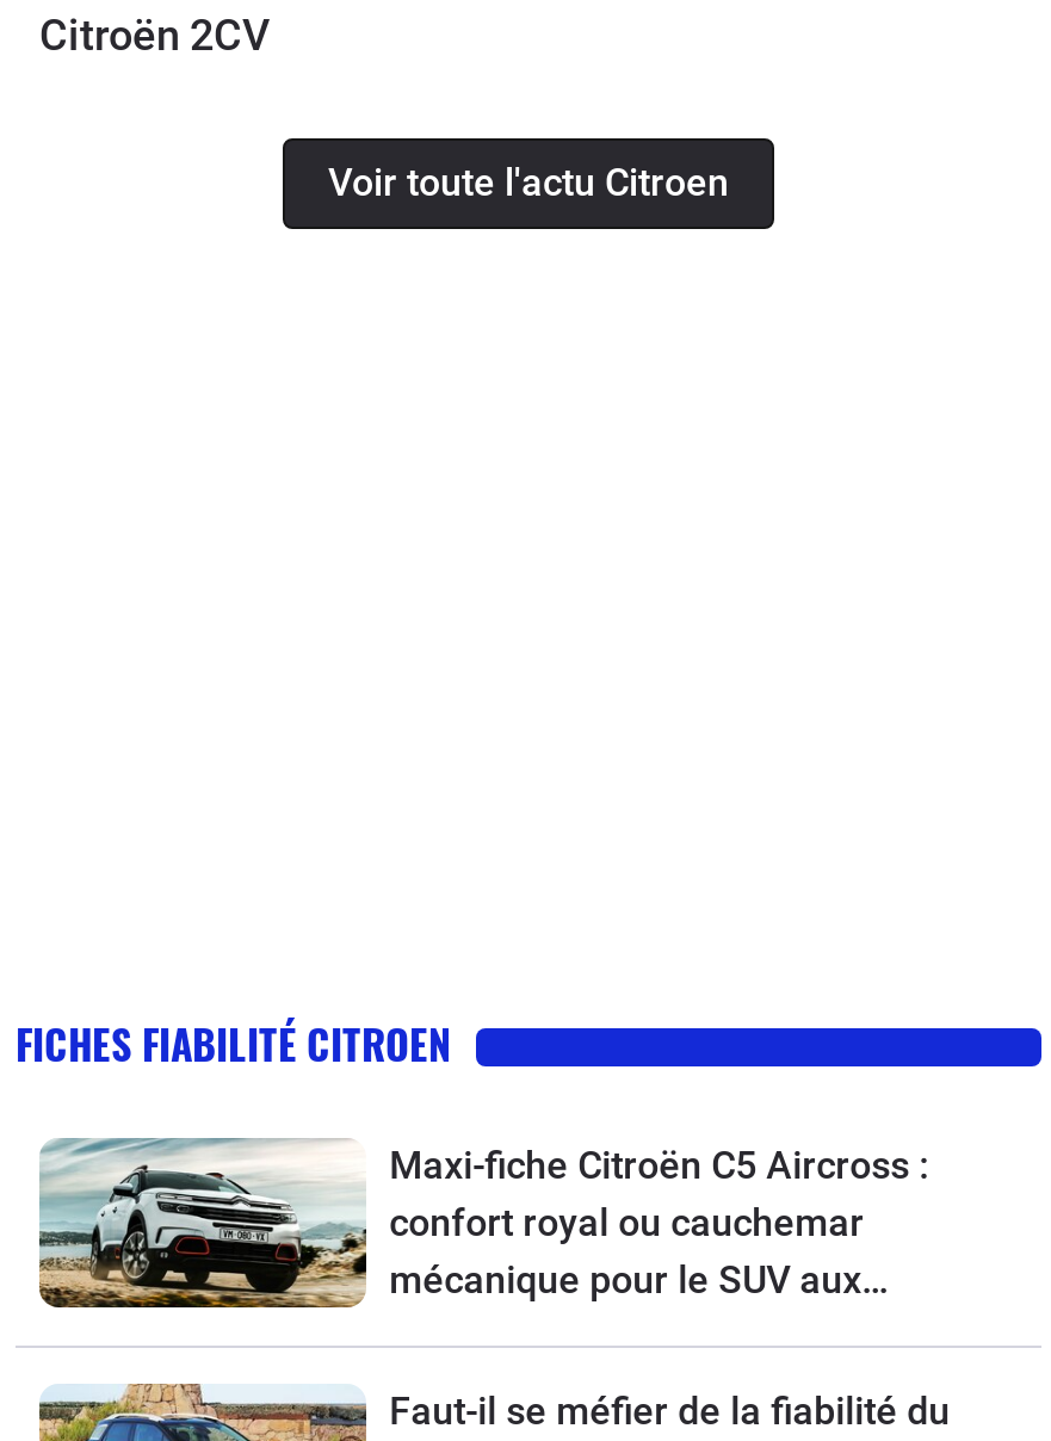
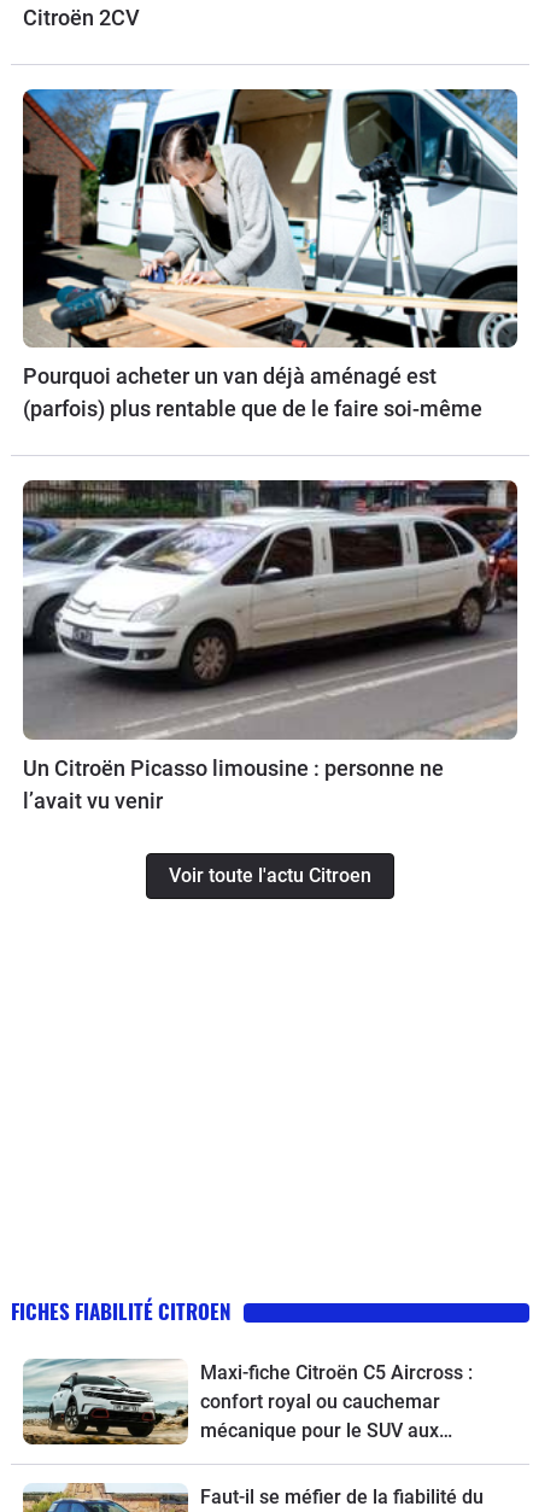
none -> [22,88,519,421] [image] | Pourquoi acheter un van déjà aménagé est | (parfois) plus rentable que de le faire soi-même
none -> [22,479,519,813] [image] | Un Citroën Picasso limousine : personne ne | l’avait vu venir

